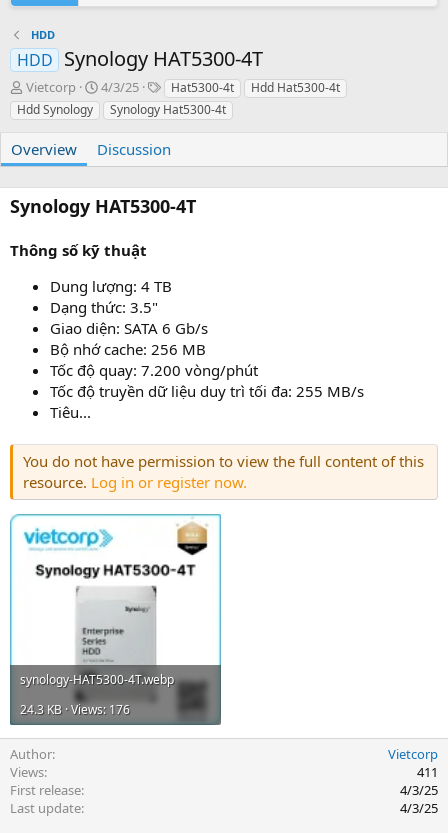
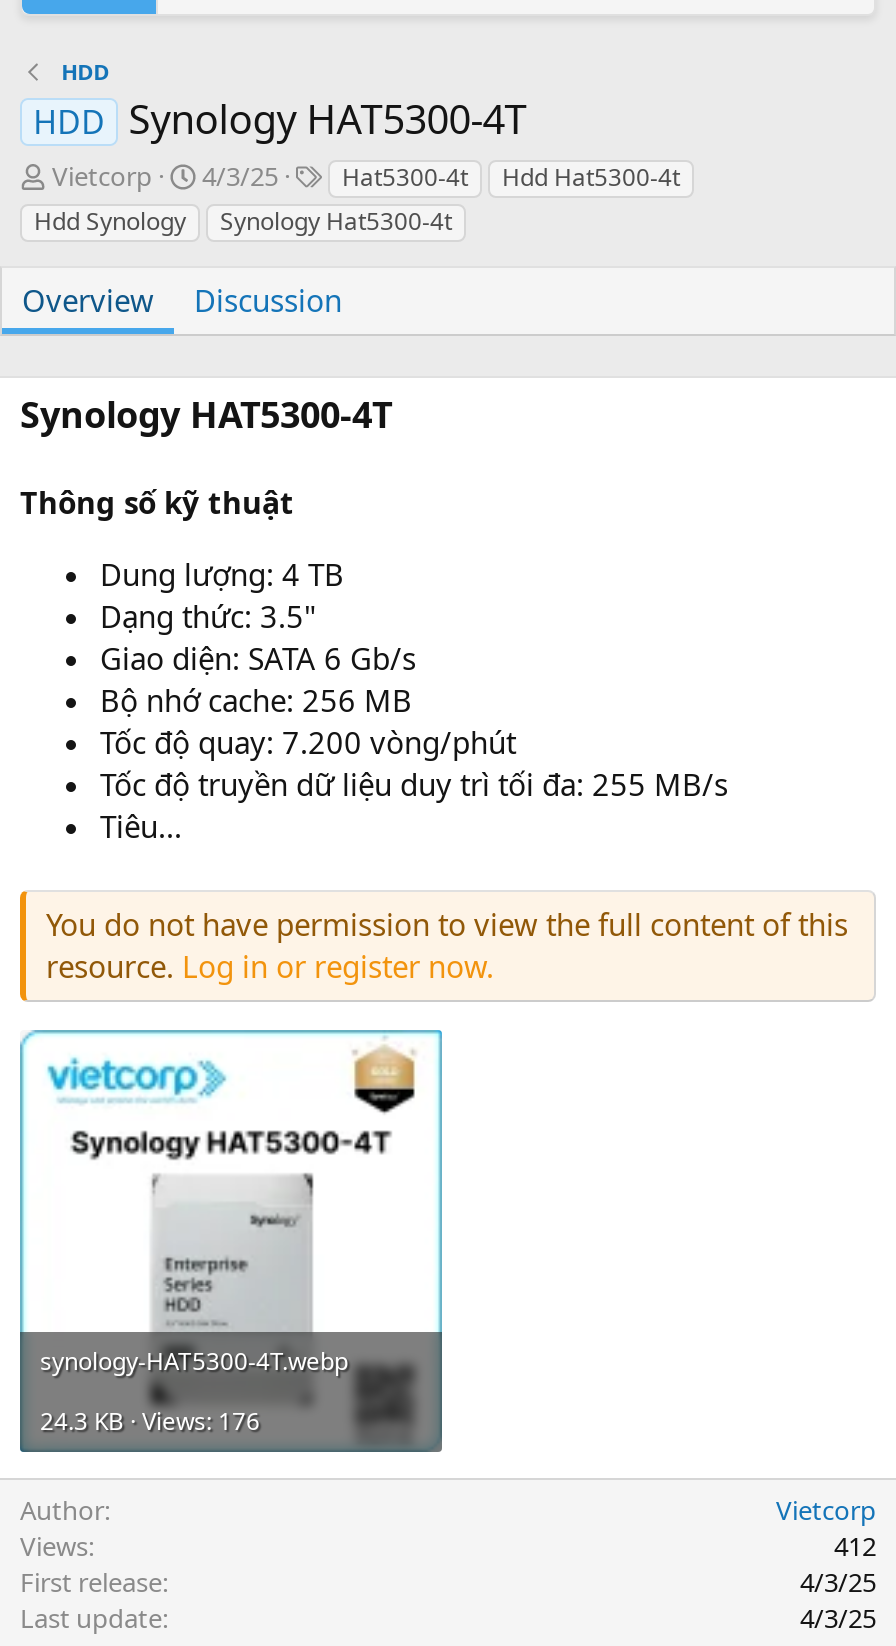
[417,763,438,781] 411 -> [834,1529,876,1565] 412

